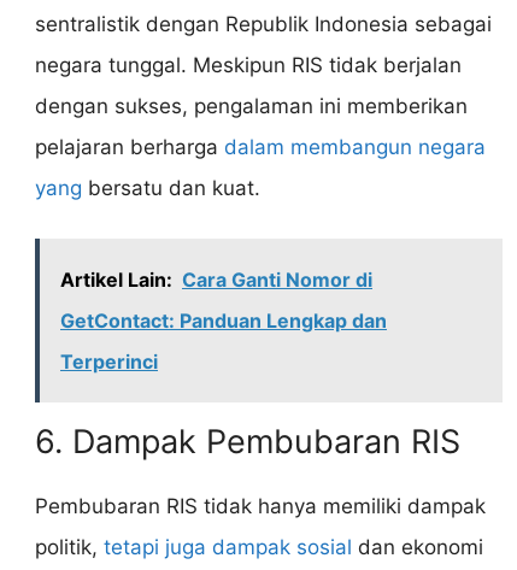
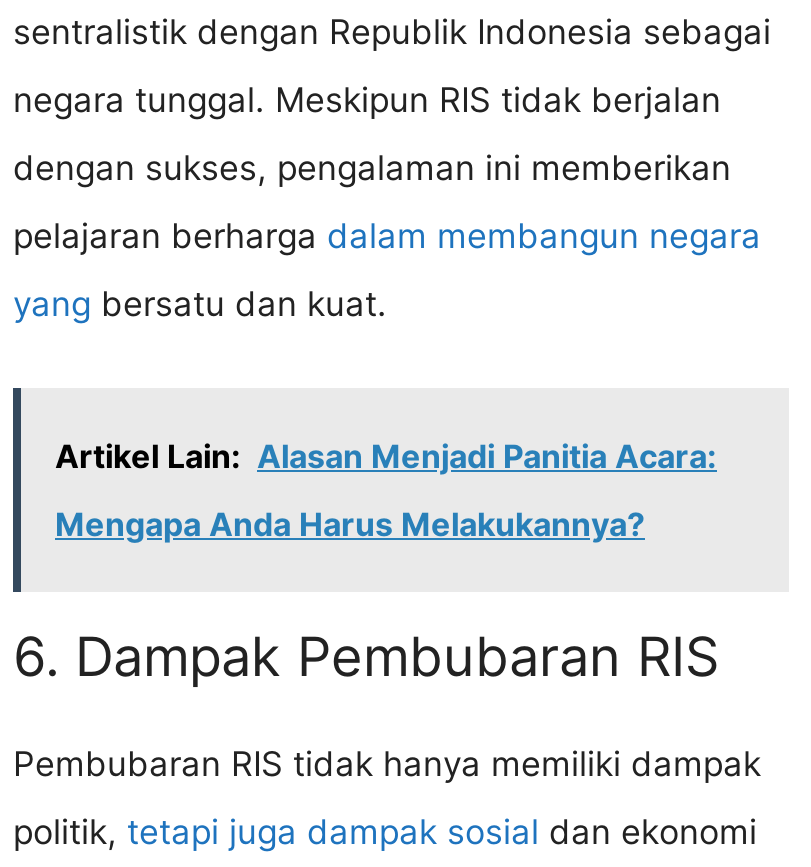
[60,268,387,374] Artikel Lain: Cara Ganti Nomor di | GetContact: Panduan Lengkap dan | Terperinci -> [55,436,717,544] Artikel Lain: Alasan Menjadi Panitia Acara: | Mengapa Anda Harus Melakukannya?

